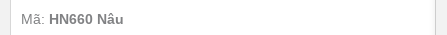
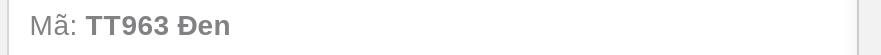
[21,11,124,27] Mã: HN660 Nâu -> [29,9,231,41] Mã: TT963 Đen

